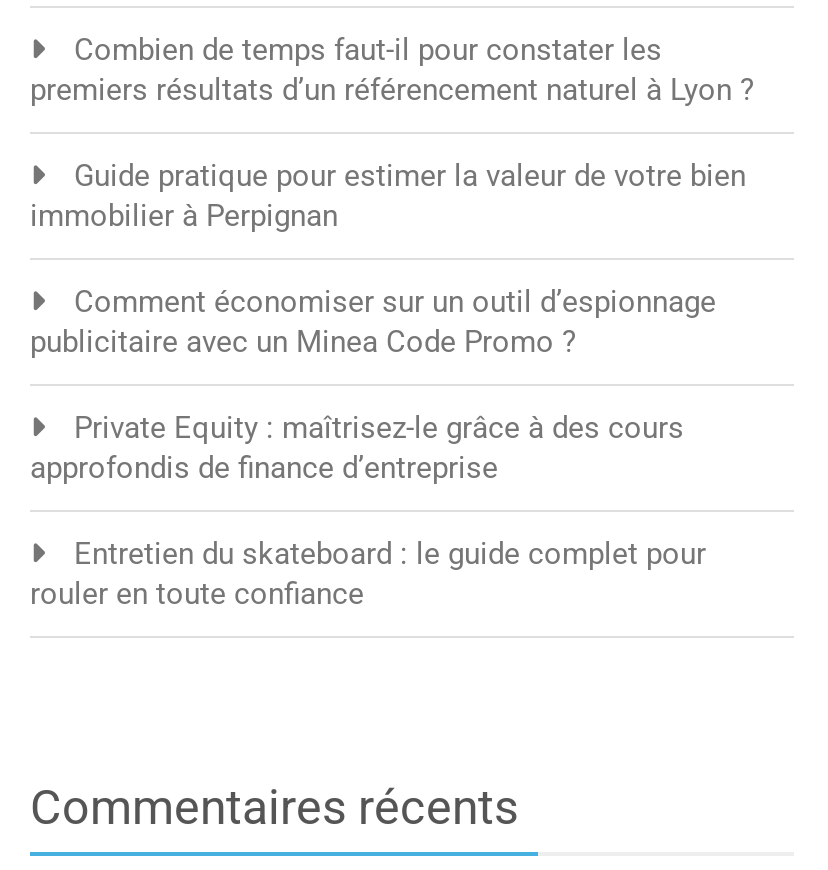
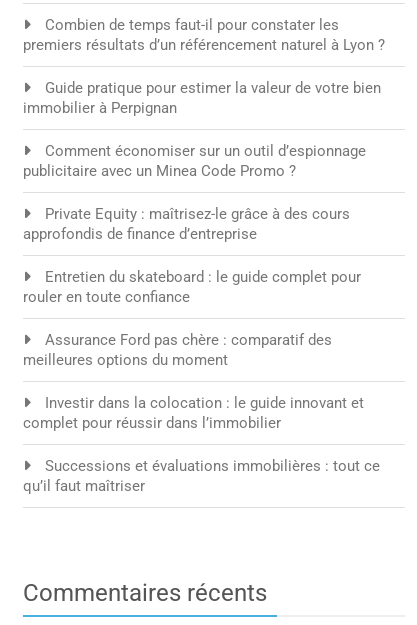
none -> [23,331,380,495] Assurance Ford pas chère : comparatif des | meilleures options du moment | Investir dans la colocation : le guide innovant et | complet pour réussir dans l’immobilier | Successions et évaluations immobilières : tout ce | qu’il faut maîtriser

